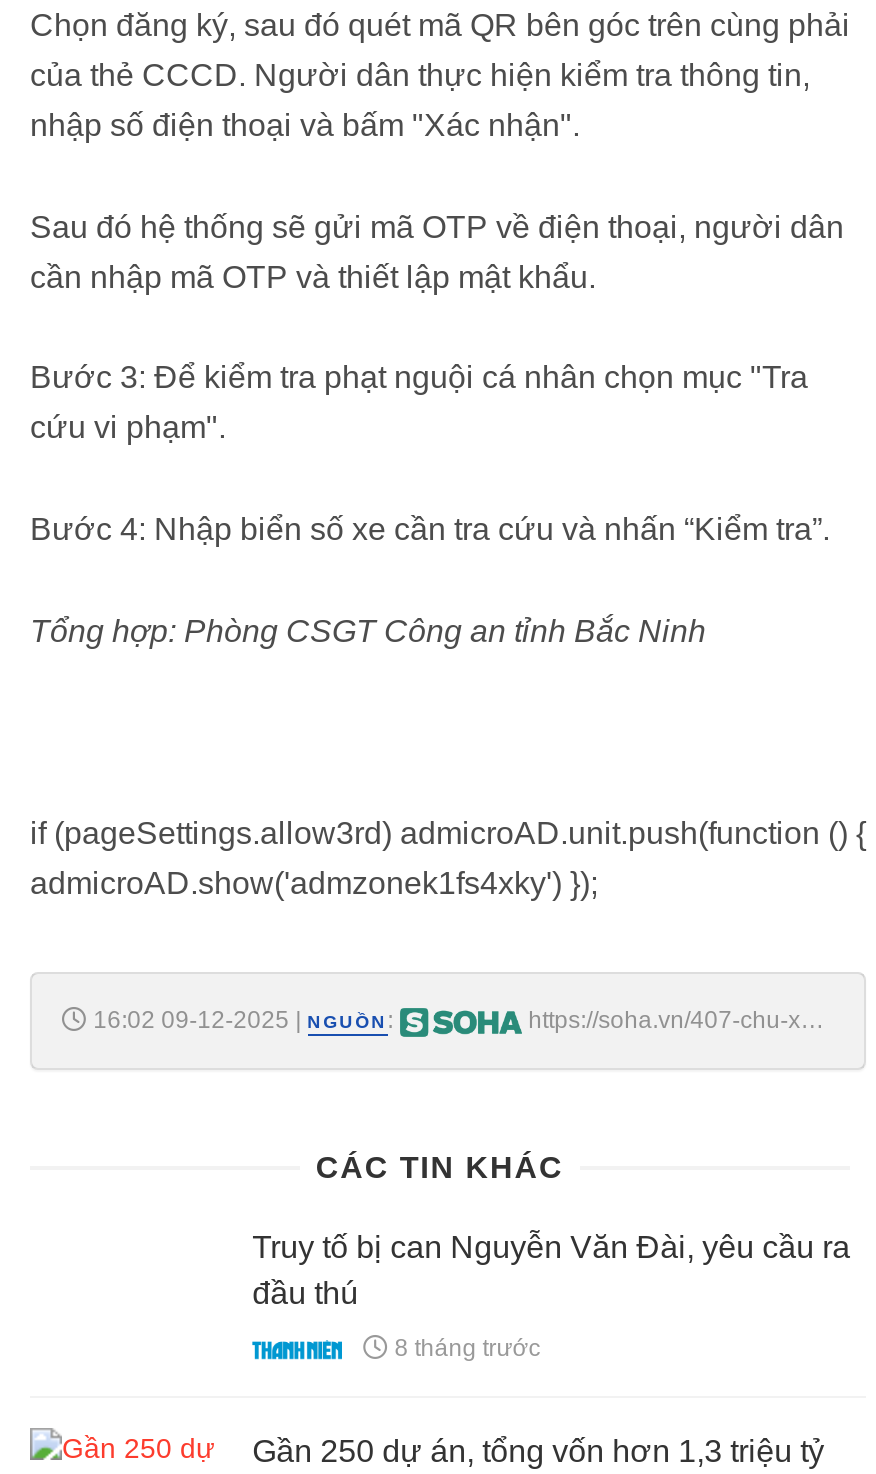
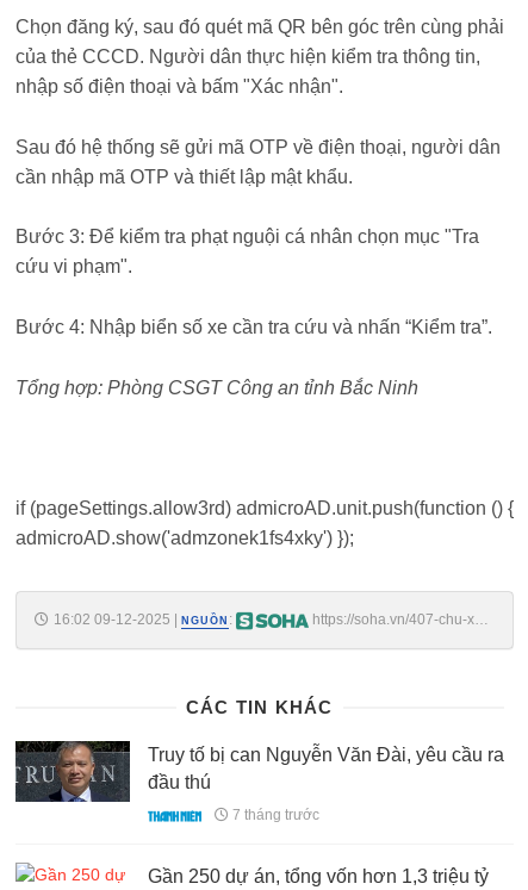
none -> [14,740,131,803] [image]
[394,1333,540,1361] 8 tháng trước -> [233,806,320,823] 7 tháng trước

